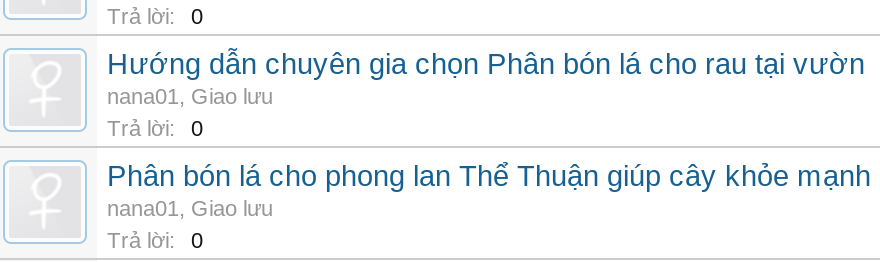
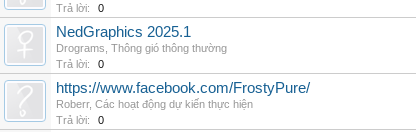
[107,48,865,108] Hướng dẫn chuyên gia chọn Phân bón lá cho rau tại vườn | nana01, Giao lưu -> [56,24,227,54] NedGraphics 2025.1 | Drograms, Thông gió thông thường
[107,160,871,220] Phân bón lá cho phong lan Thể Thuận giúp cây khỏe mạnh | nana01, Giao lưu -> [56,80,310,110] https://www.facebook.com/FrostyPure/ | Roberr, Các hoạt động dự kiến thực hiện

